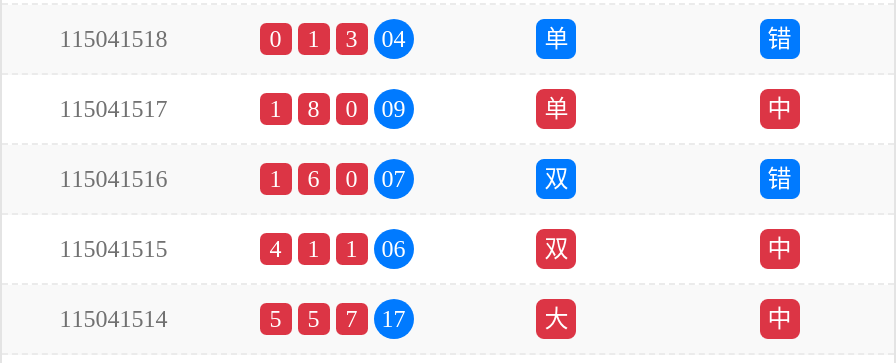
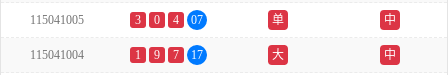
[60,25,320,53] 115041518 | 0 | 1 -> [30,13,84,27] 115041005
[60,25,792,123] 04 | 单 | 错 | 115041517 | 1 | 8 -> none
[382,95,406,123] 09 -> [173,13,203,27] 4 | 07
[60,165,168,193] 115041516 -> [30,48,84,62] 115041004
[60,165,792,333] 6 | 0 | 07 | 双 | 错 | 115041515 | 4 | 1 | 1 | 06 | 双 | 中 | 115041514 | 5 | 5 -> [154,48,160,62] 9

